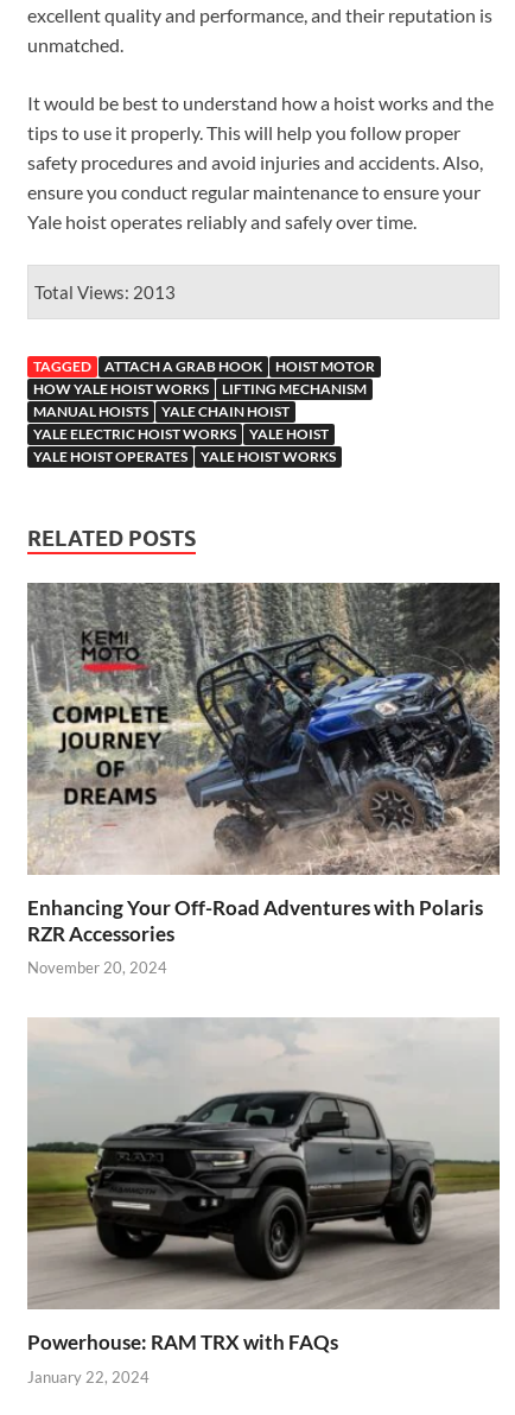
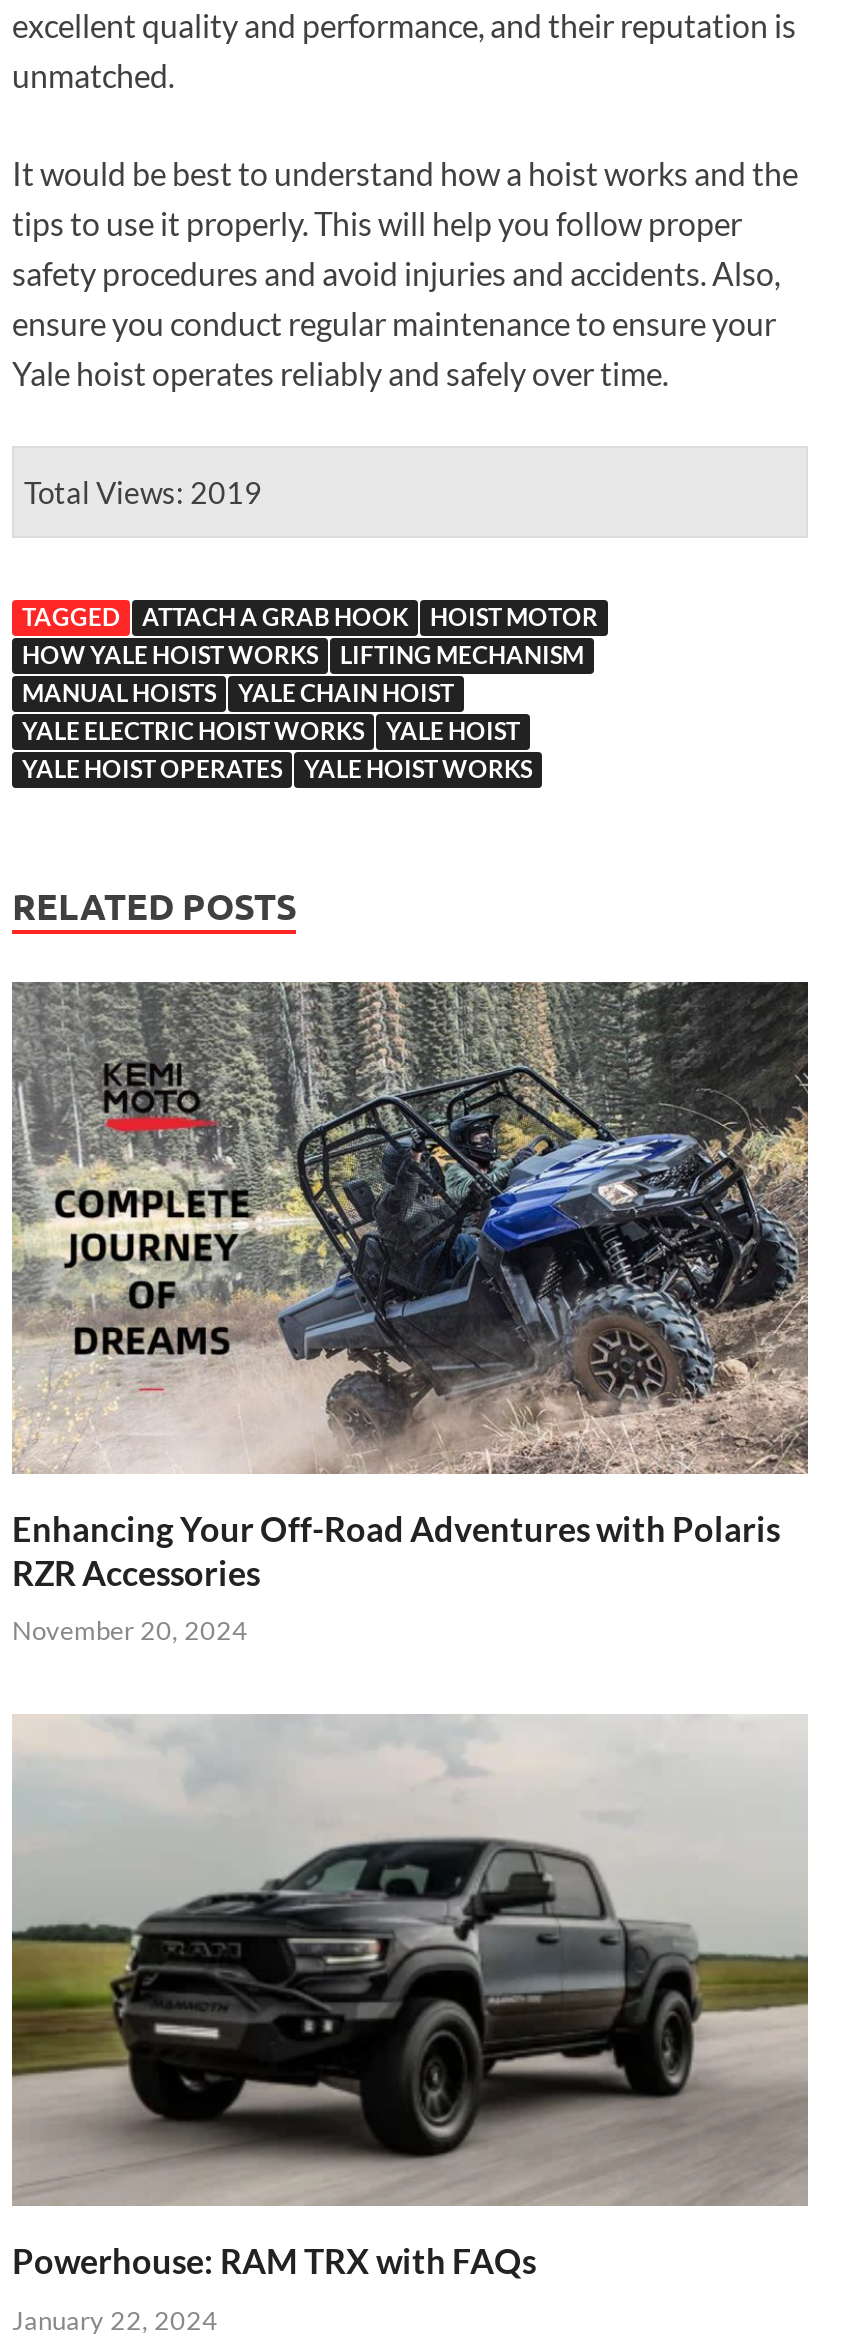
[34,281,176,302] Total Views: 2013 -> [24,474,262,510] Total Views: 2019

